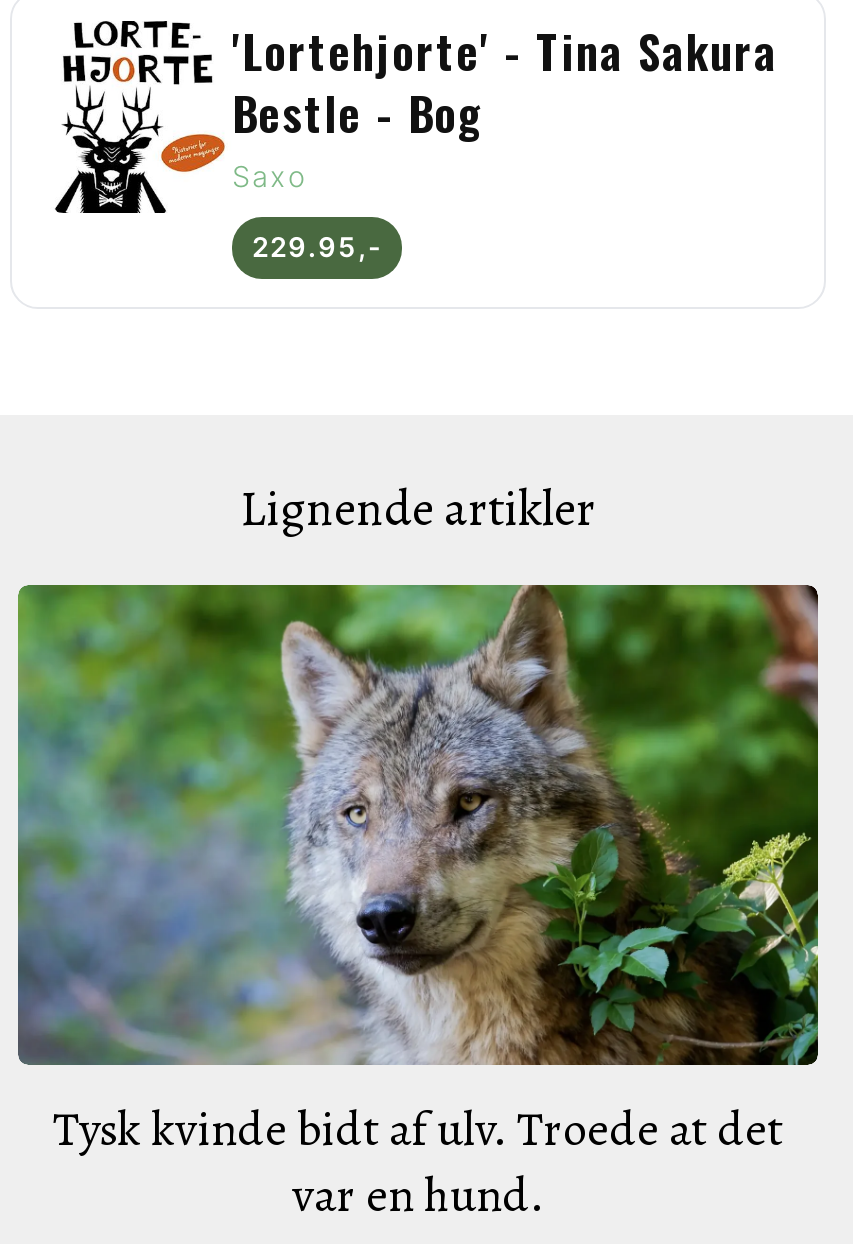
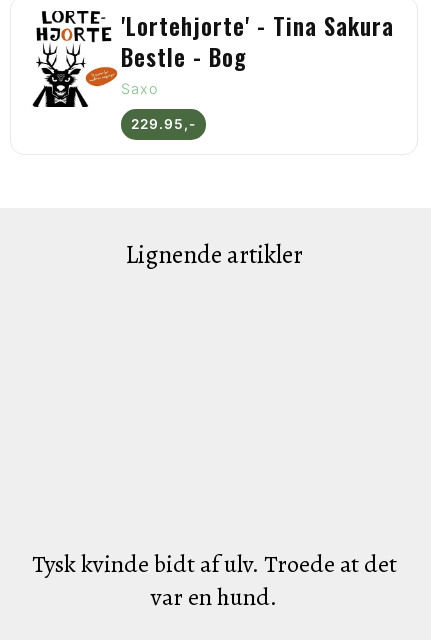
[16,582,820,1068] [image] -> none

